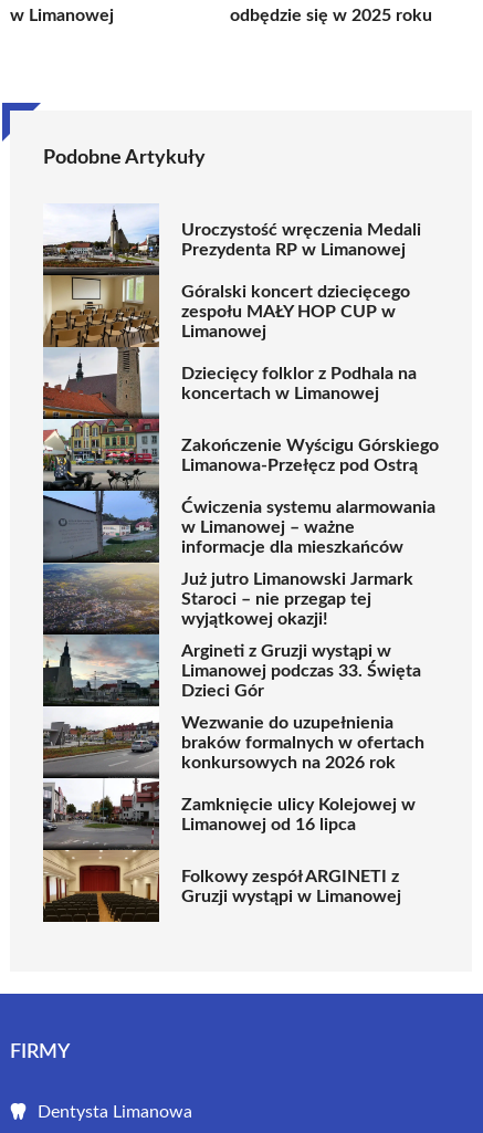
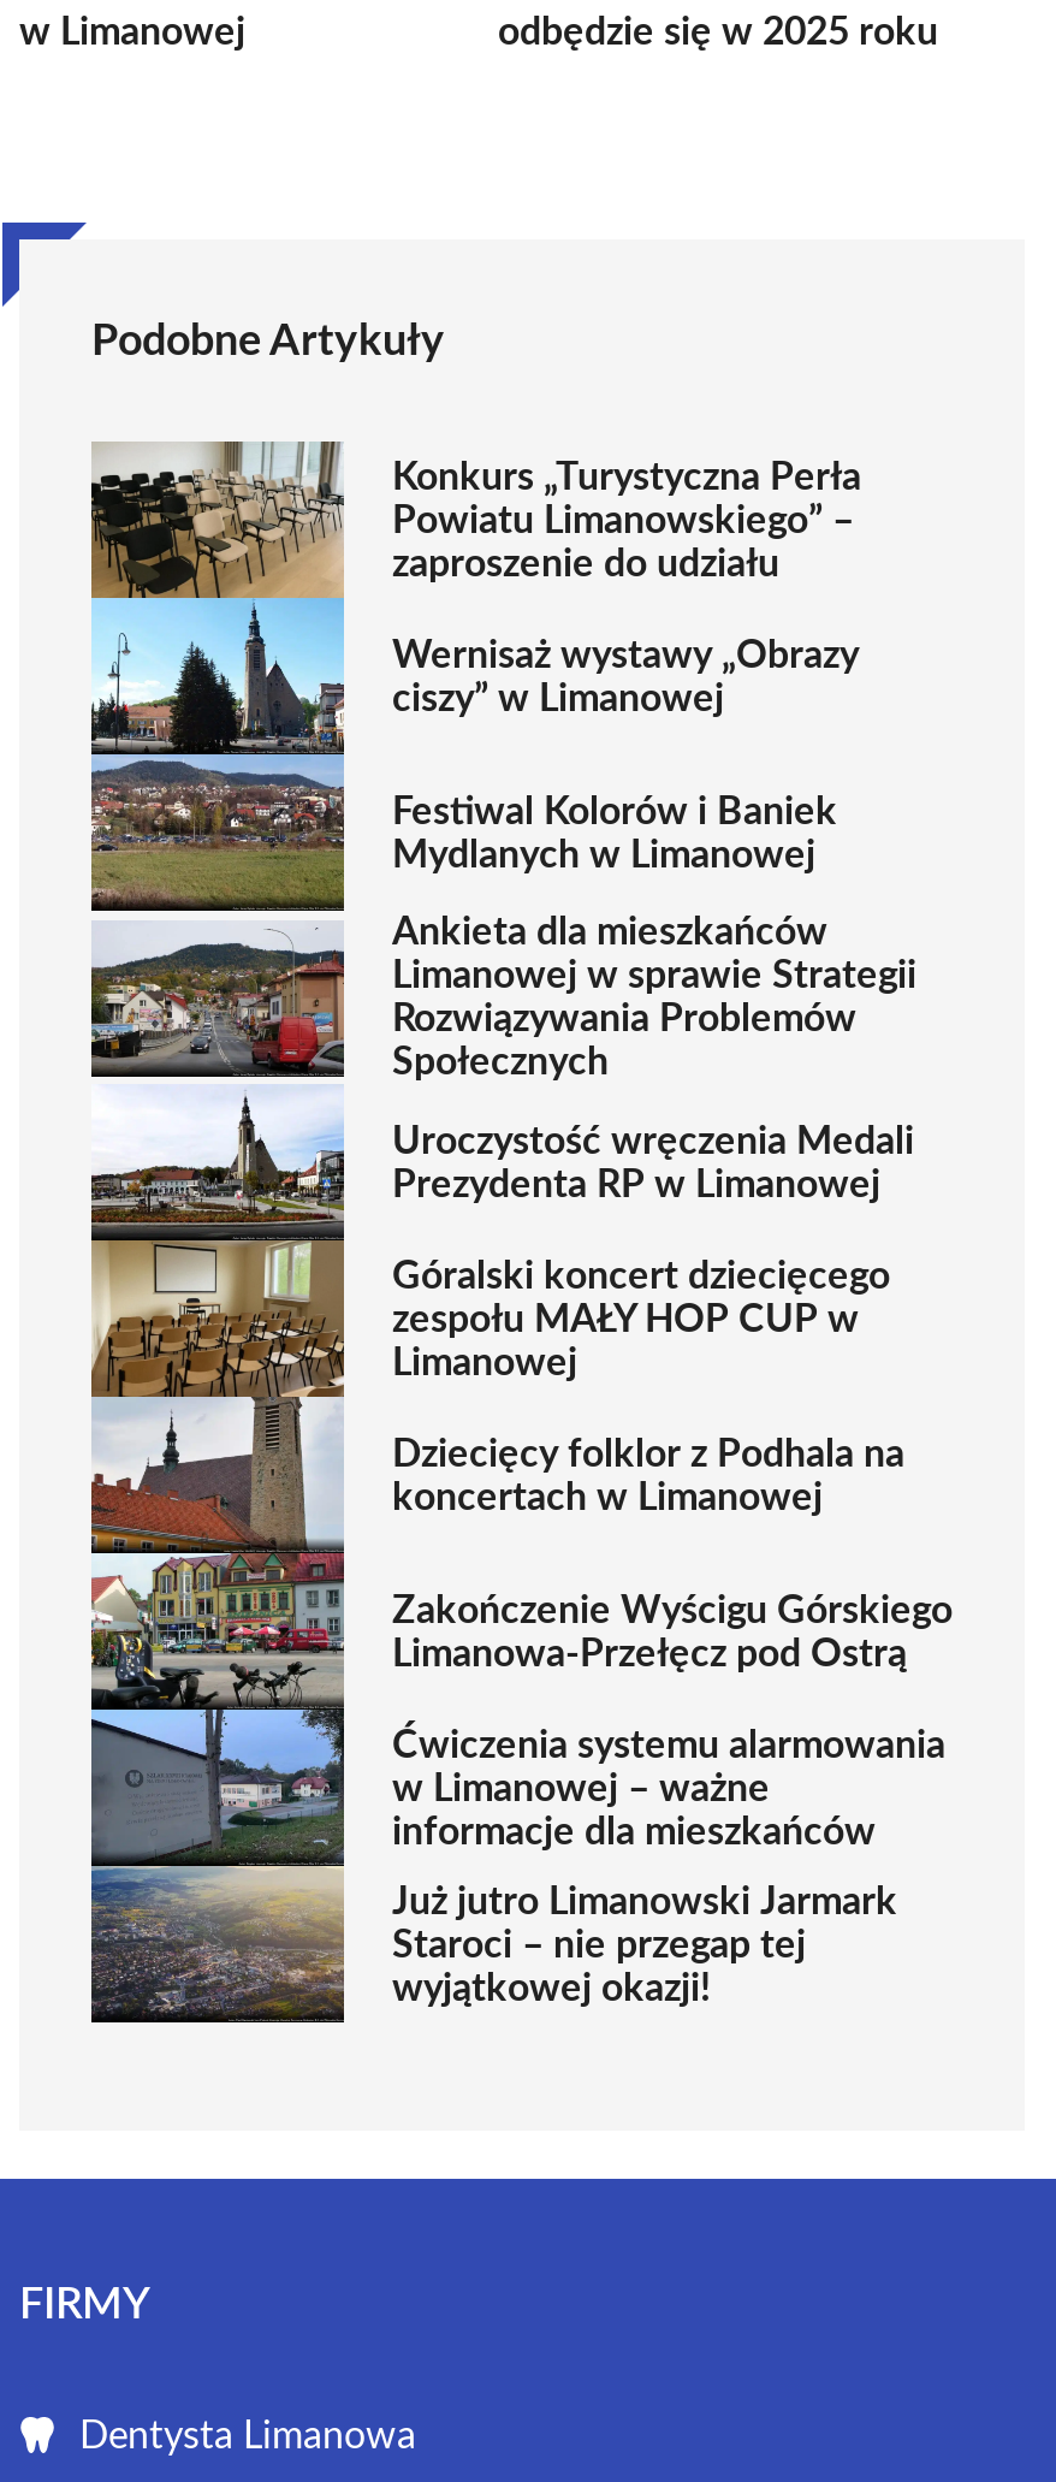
none -> [89,439,916,1082] [image] | Konkurs „Turystyczna Perła | Powiatu Limanowskiego” – | zaproszenie do udziału | Wernisaż wystawy „Obrazy | ciszy” w Limanowej | Festiwal Kolorów i Baniek | Mydlanych w Limanowej | Ankieta dla mieszkańców | Limanowej w sprawie Strategii | Rozwiązywania Problemów | Społecznych
moved [181,221,439,627] -> [392,1121,953,2007]: Uroczystość wręczenia Medali | Prezydenta RP w Limanowej | Góralski koncert dziecięcego | ... | Staroci – nie przegap tej | wyjątkowej okazji!
[42,633,424,923] [image] | Argineti z Gruzji wystąpi w | Limanowej podczas 33. Święta | Dzieci Gór | Wezwanie do uzupełnienia | braków formalnych w ofertach | konkursowych na 2026 rok | Zamknięcie ulicy Kolejowej w | Limanowej od 16 lipca | Folkowy zespół ARGINETI z | Gruzji wystąpi w Limanowej -> none

